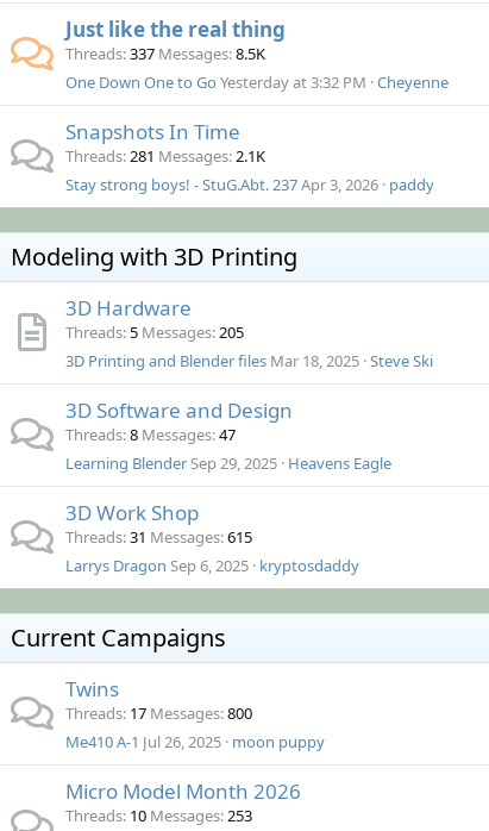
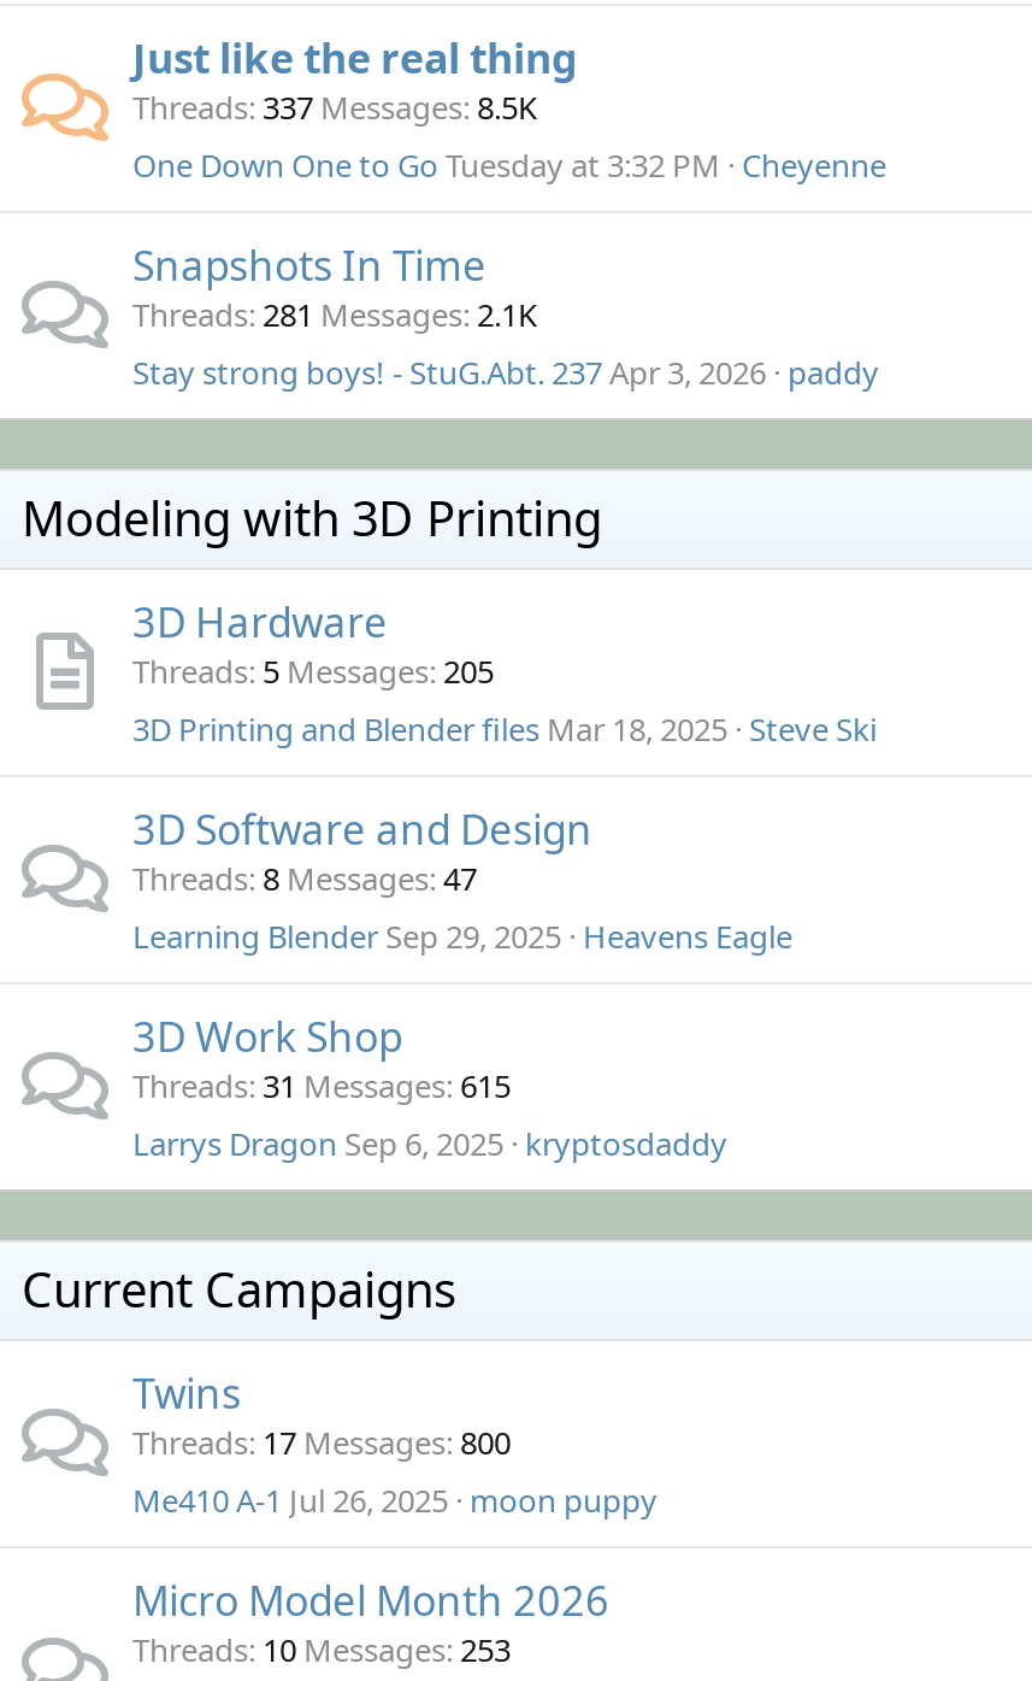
[65,71,449,93] One Down One to Go Yesterday at 3:32 PM Cheyenne -> [132,143,886,187] One Down One to Go Tuesday at 3:32 PM Cheyenne

